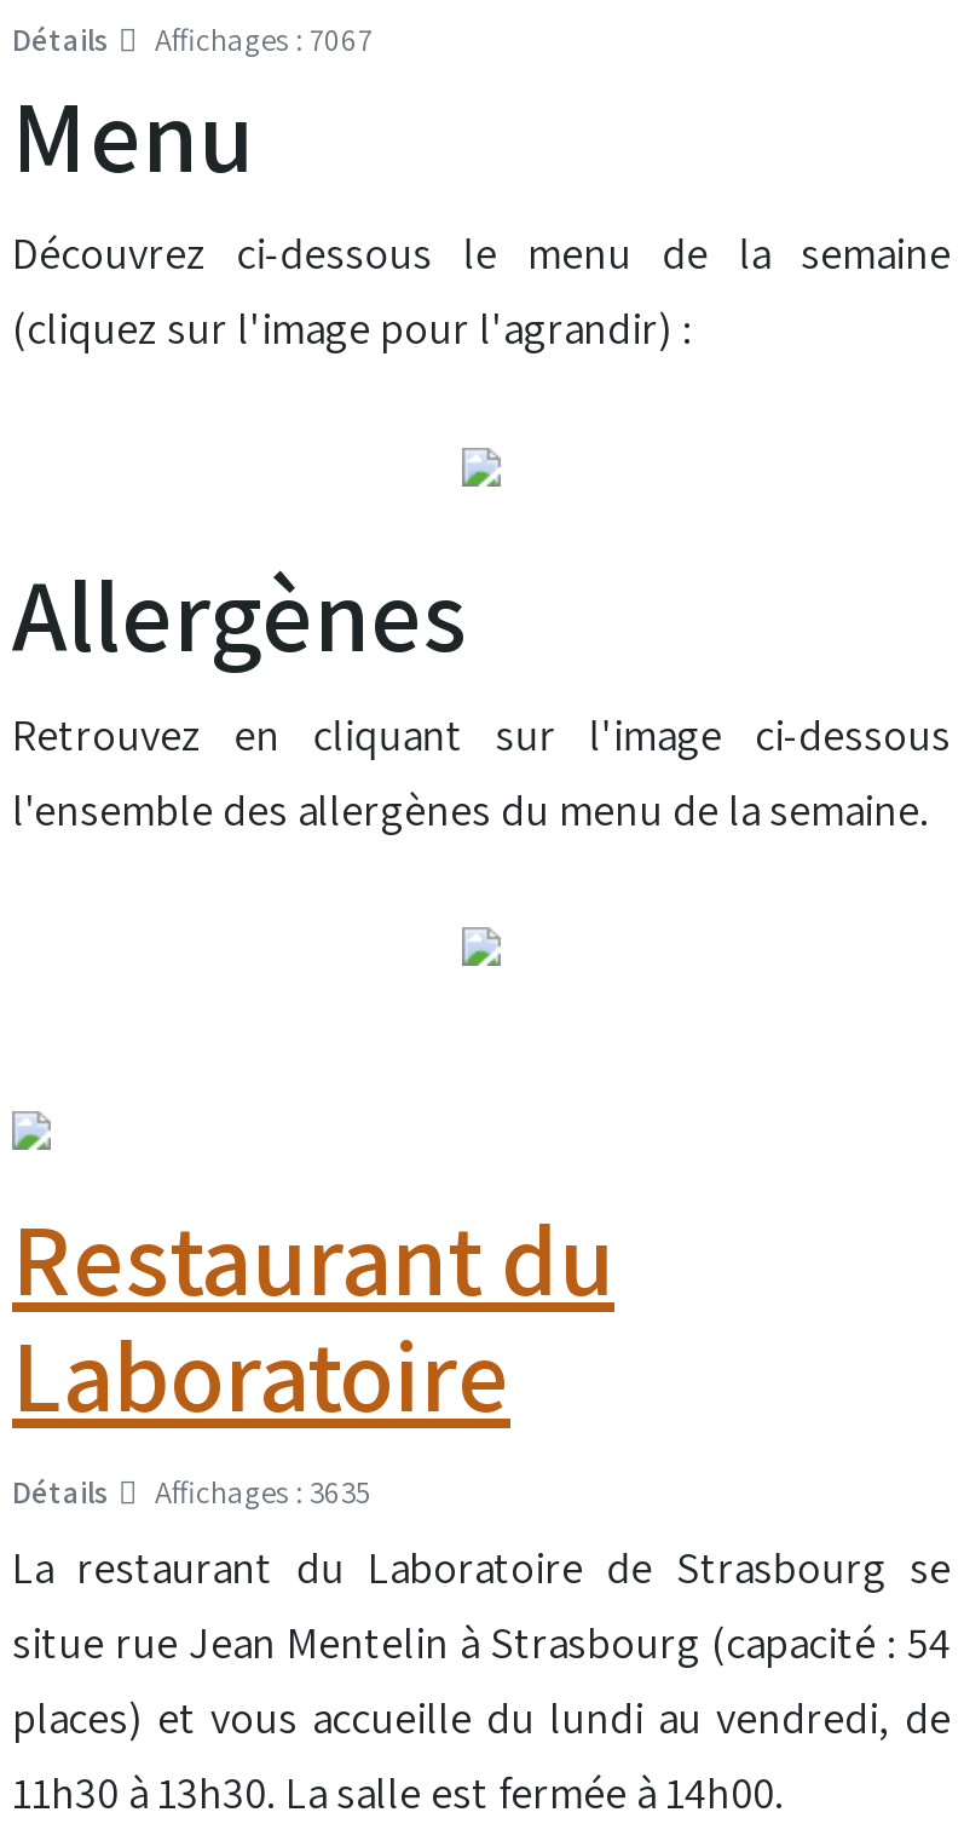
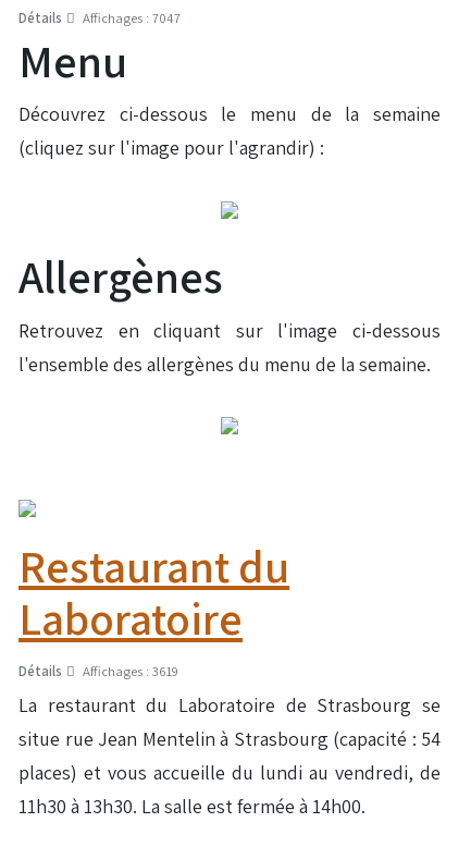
[12,18,373,60] Détails Affichages : 7067 -> [18,8,181,27] Détails Affichages : 7047
[12,1473,373,1514] Détails Affichages : 3635 -> [18,662,178,681] Détails Affichages : 3619

